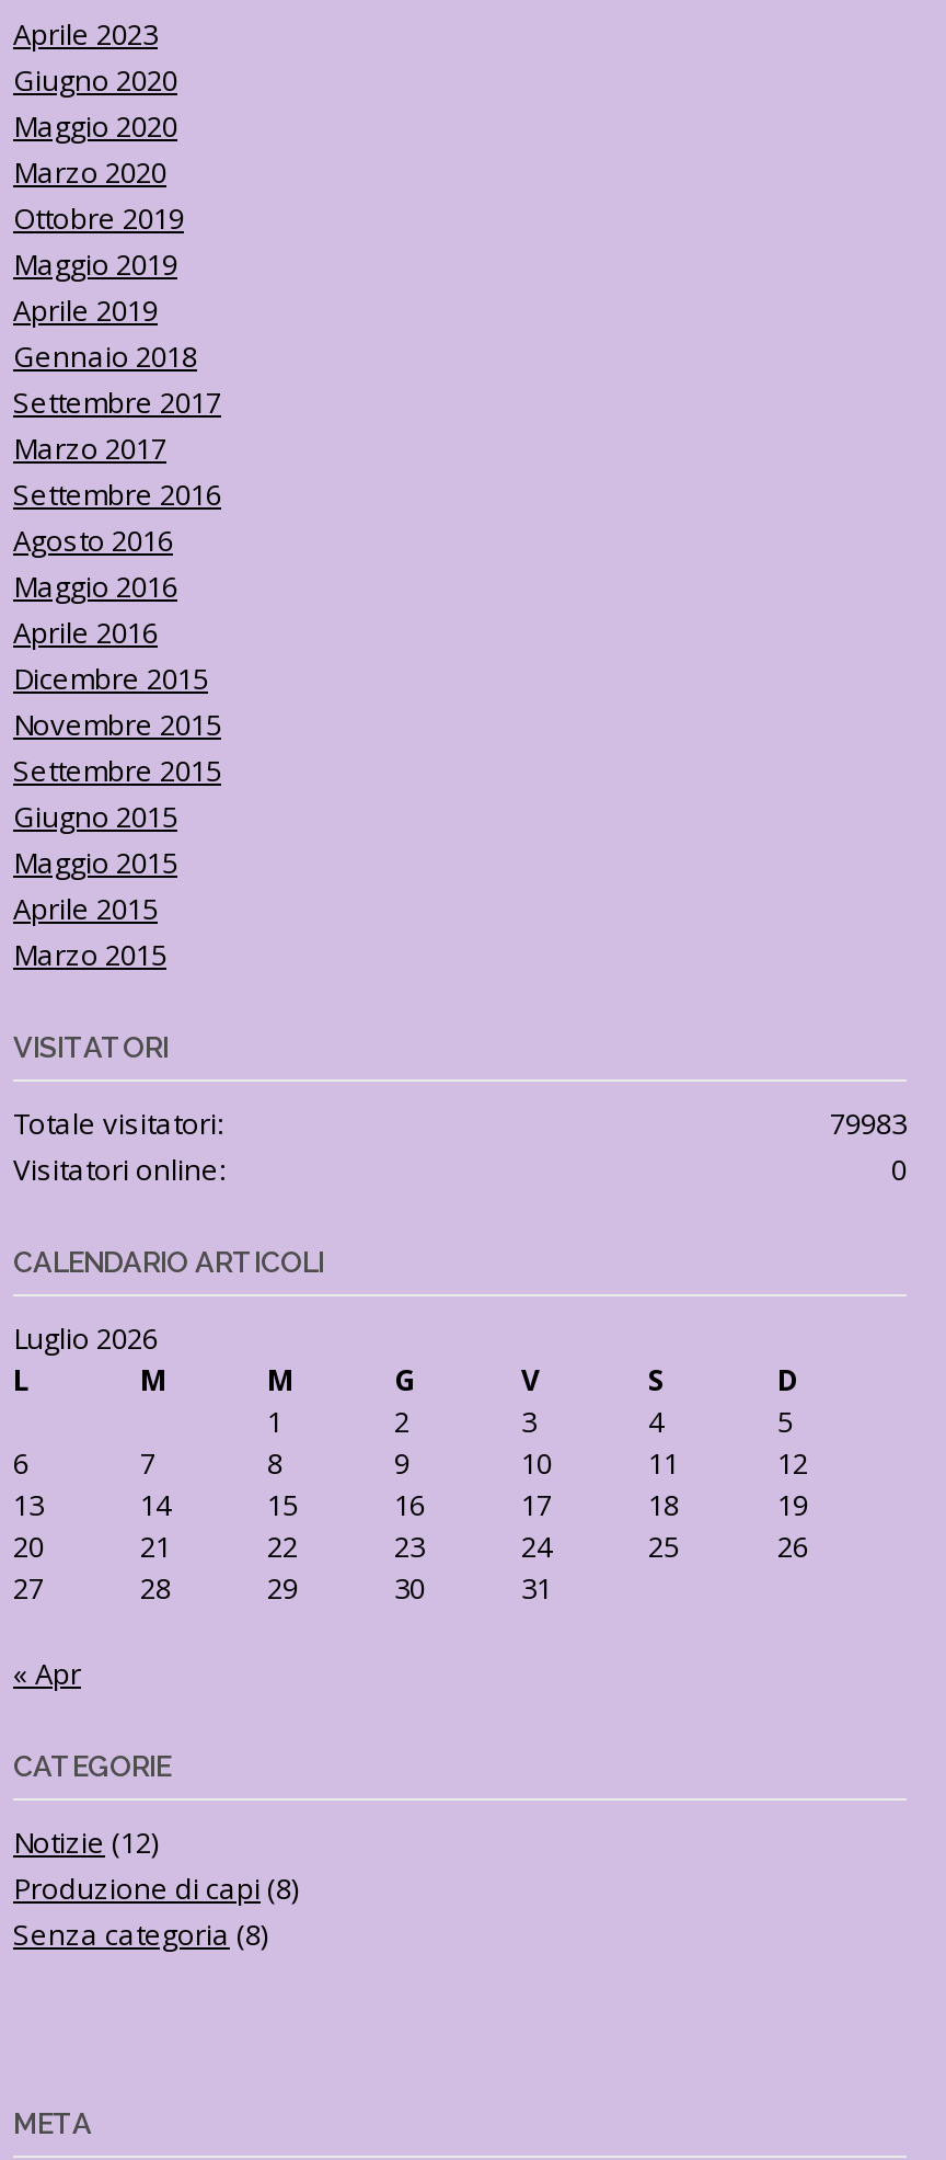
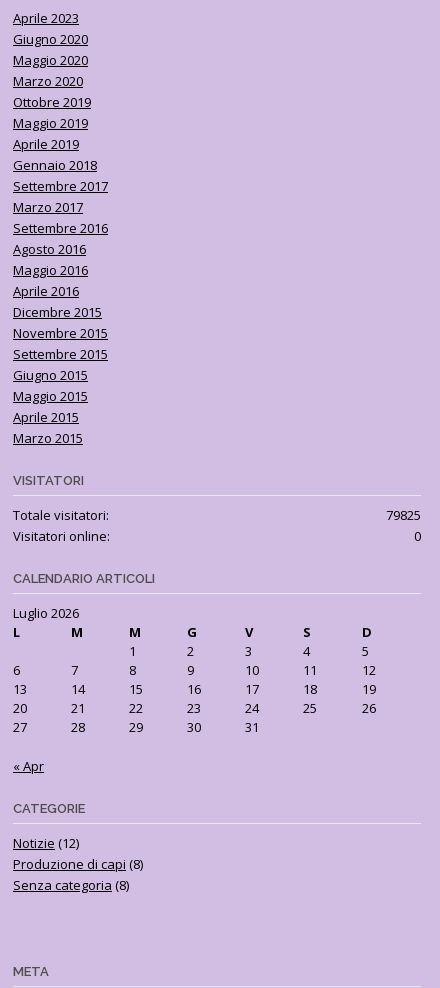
[830,1105,907,1144] 79983 -> [386,506,421,524] 79825

